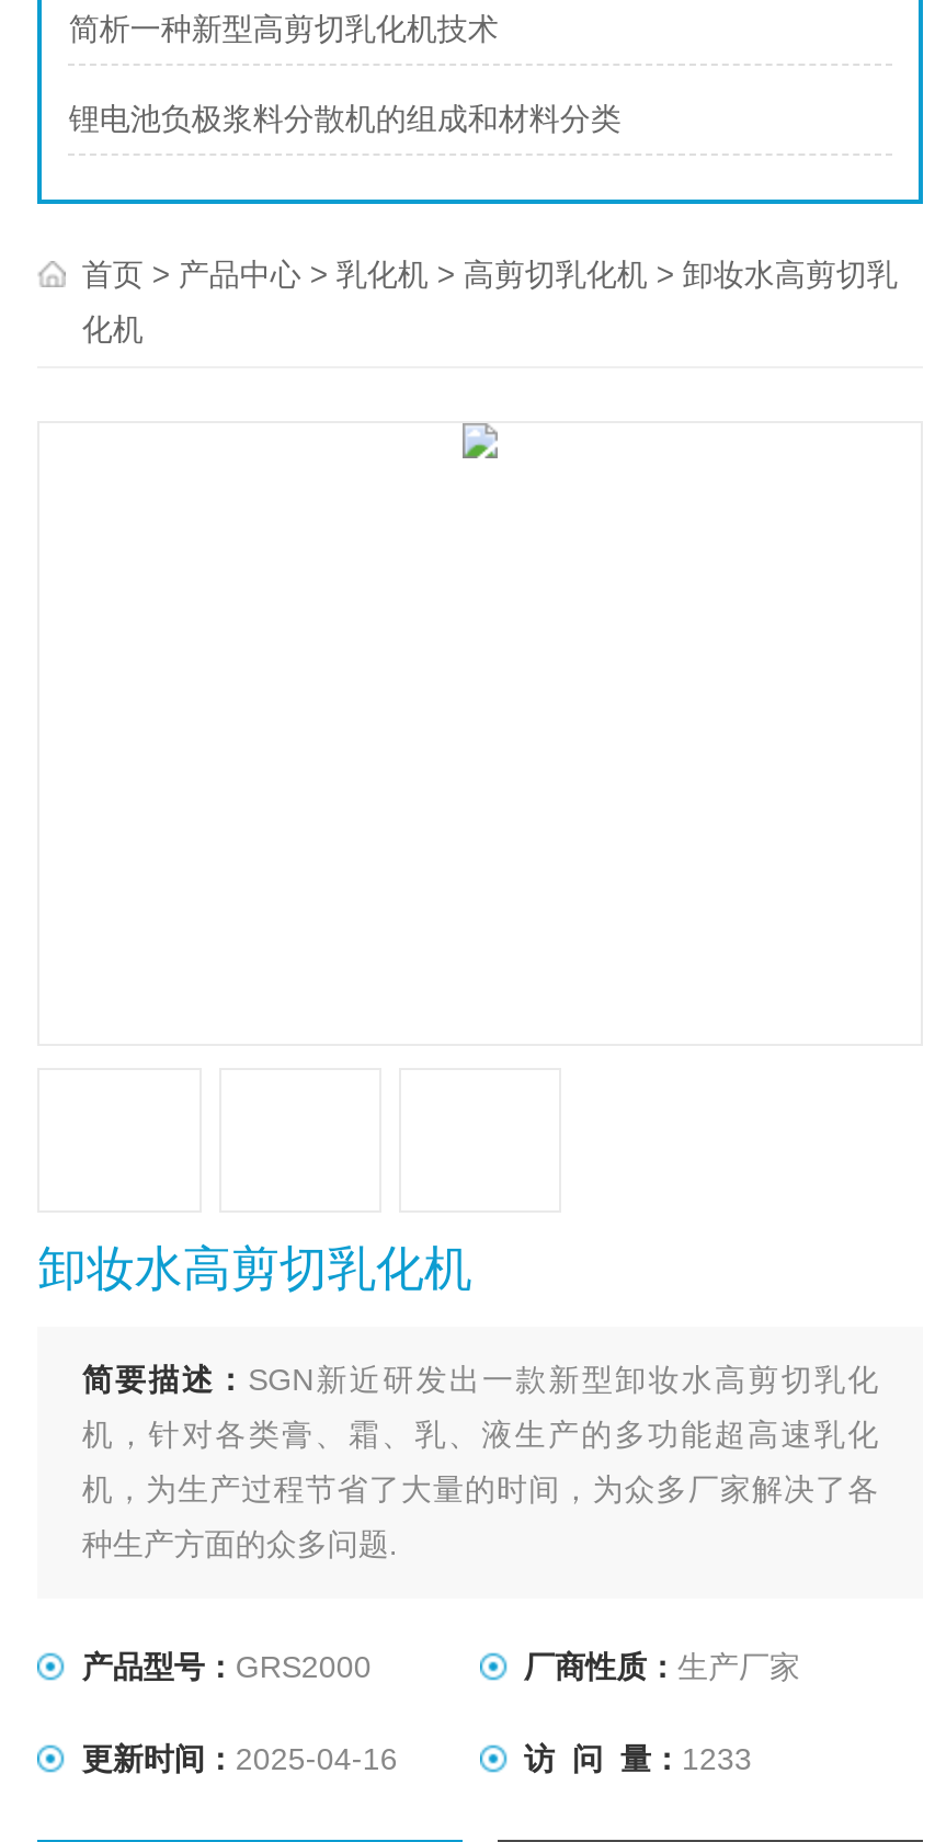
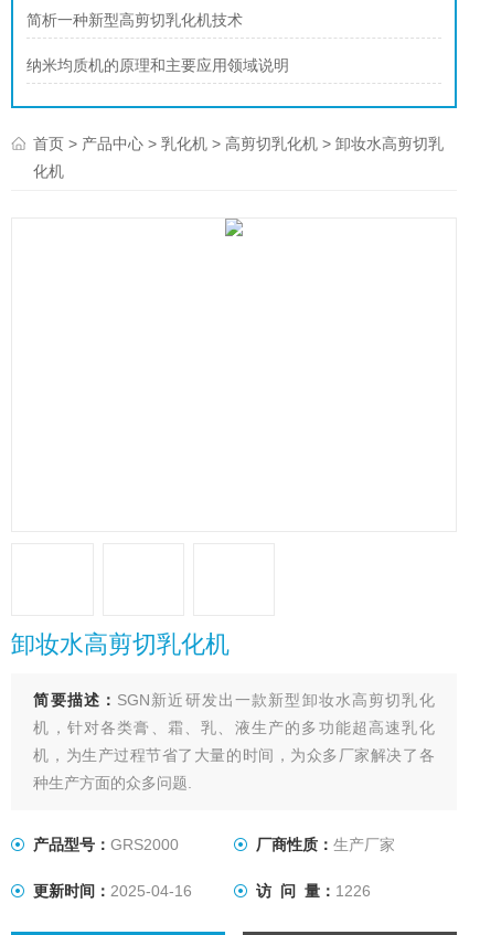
[69,104,621,136] 锂电池负极浆料分散机的组成和材料分类 -> [27,58,290,74] 纳米均质机的原理和主要应用领域说明
[524,1742,752,1777] 访 问 量：1233 -> [256,882,371,900] 访 问 量：1226

